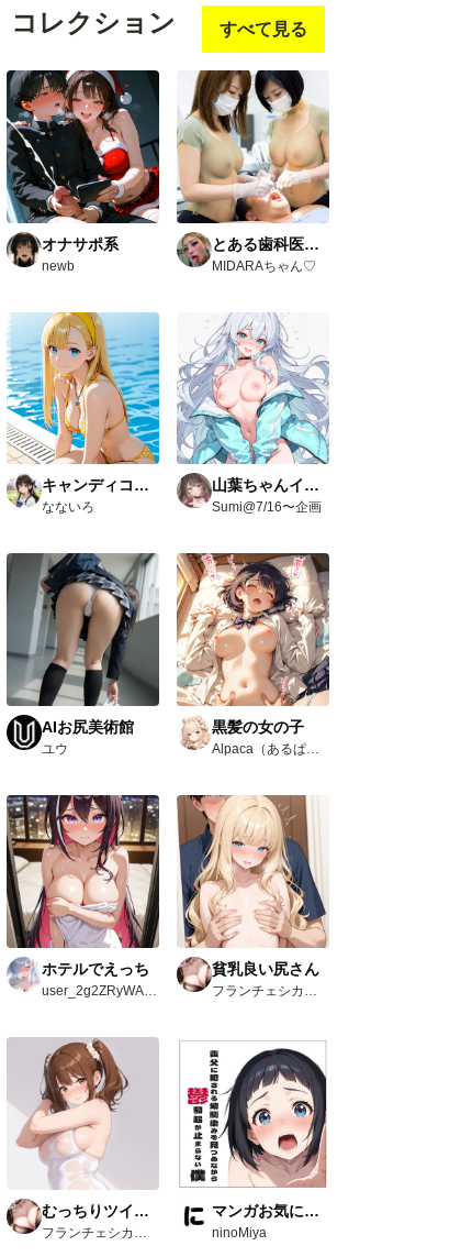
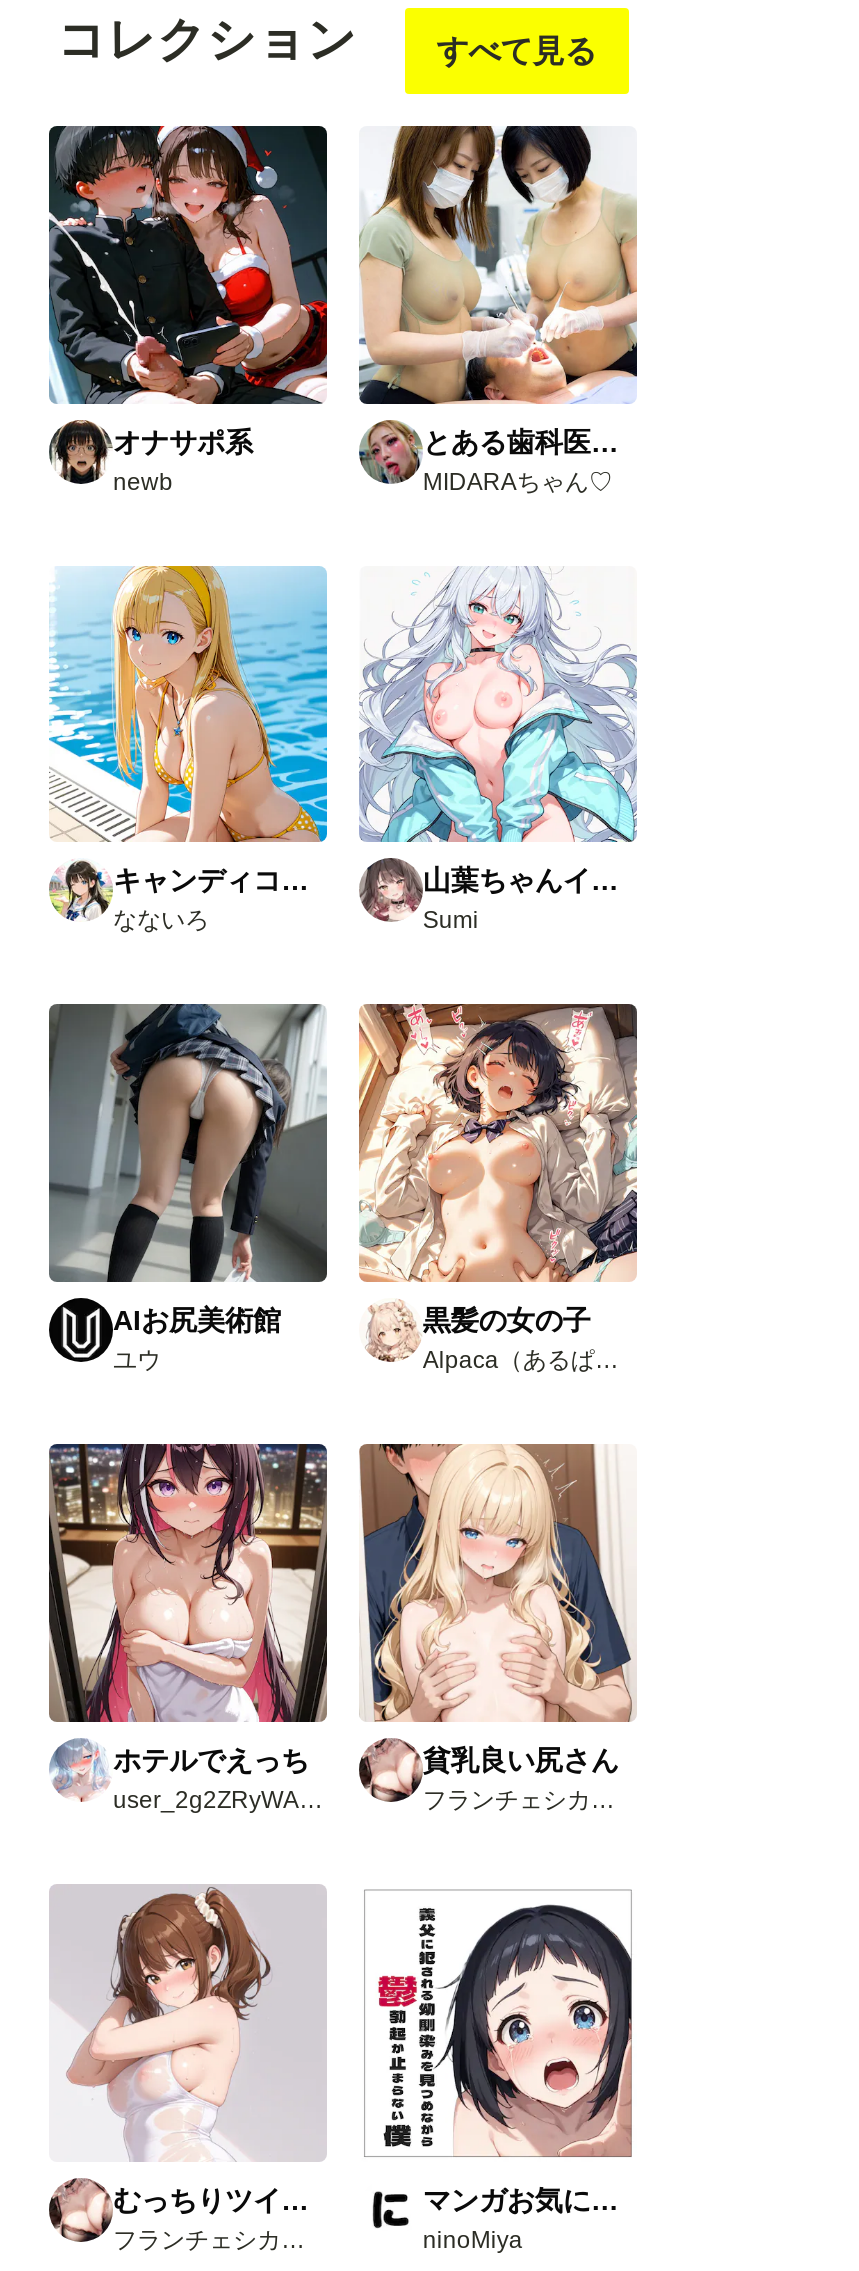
[212,500,321,515] Sumi@7/16〜企画 -> [423,907,479,935] Sumi

